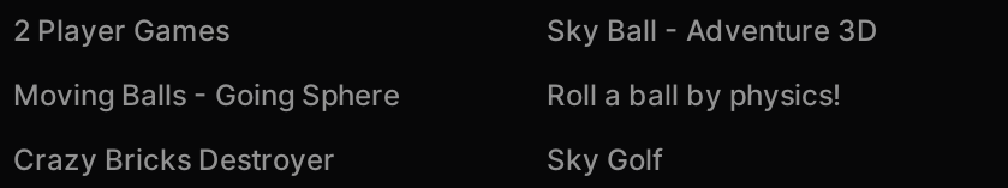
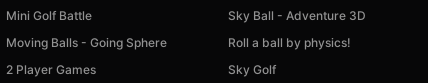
[13,12,229,48] 2 Player Games -> [6,8,92,23] Mini Golf Battle
[13,141,335,177] Crazy Bricks Destroyer -> [6,62,96,77] 2 Player Games

